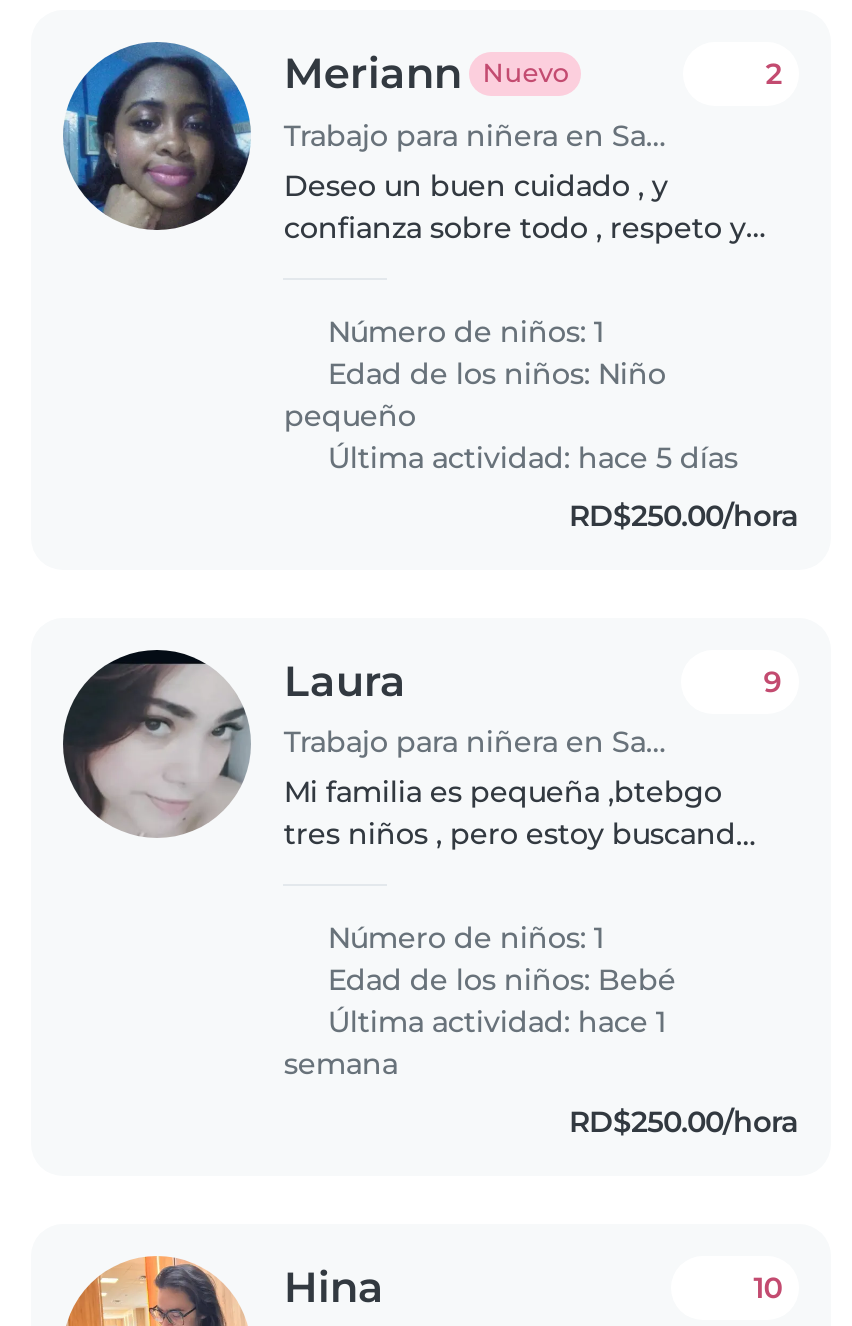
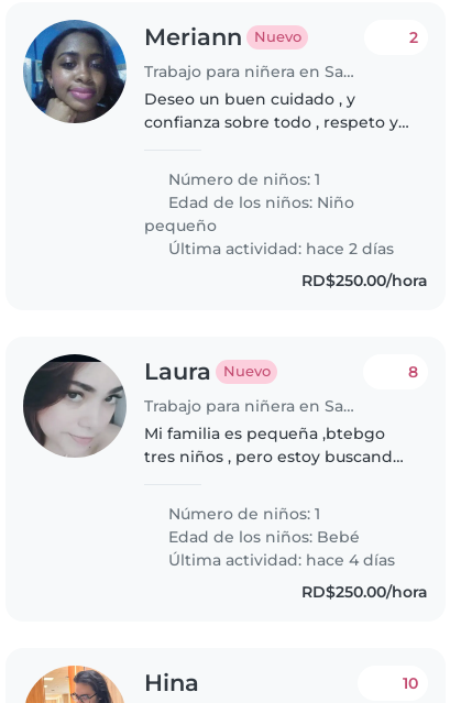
[320,440,738,476] Última actividad: hace 5 días -> [164,239,394,258] Última actividad: hace 2 días
[763,664,781,700] 9 -> [408,362,418,382] 8
none -> [223,363,270,379] Nuevo
[284,1005,666,1083] Última actividad: hace 1 | semana -> [164,550,395,569] Última actividad: hace 4 días

